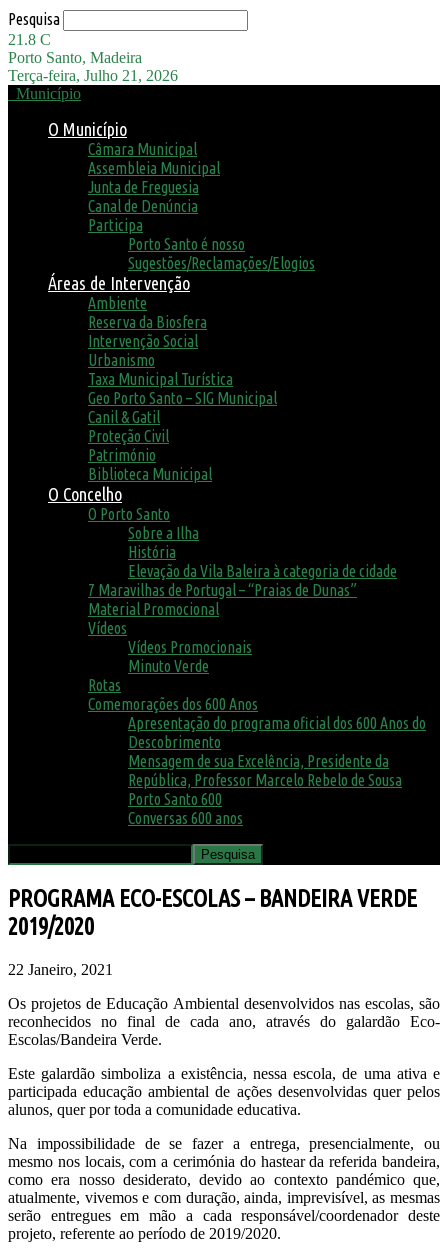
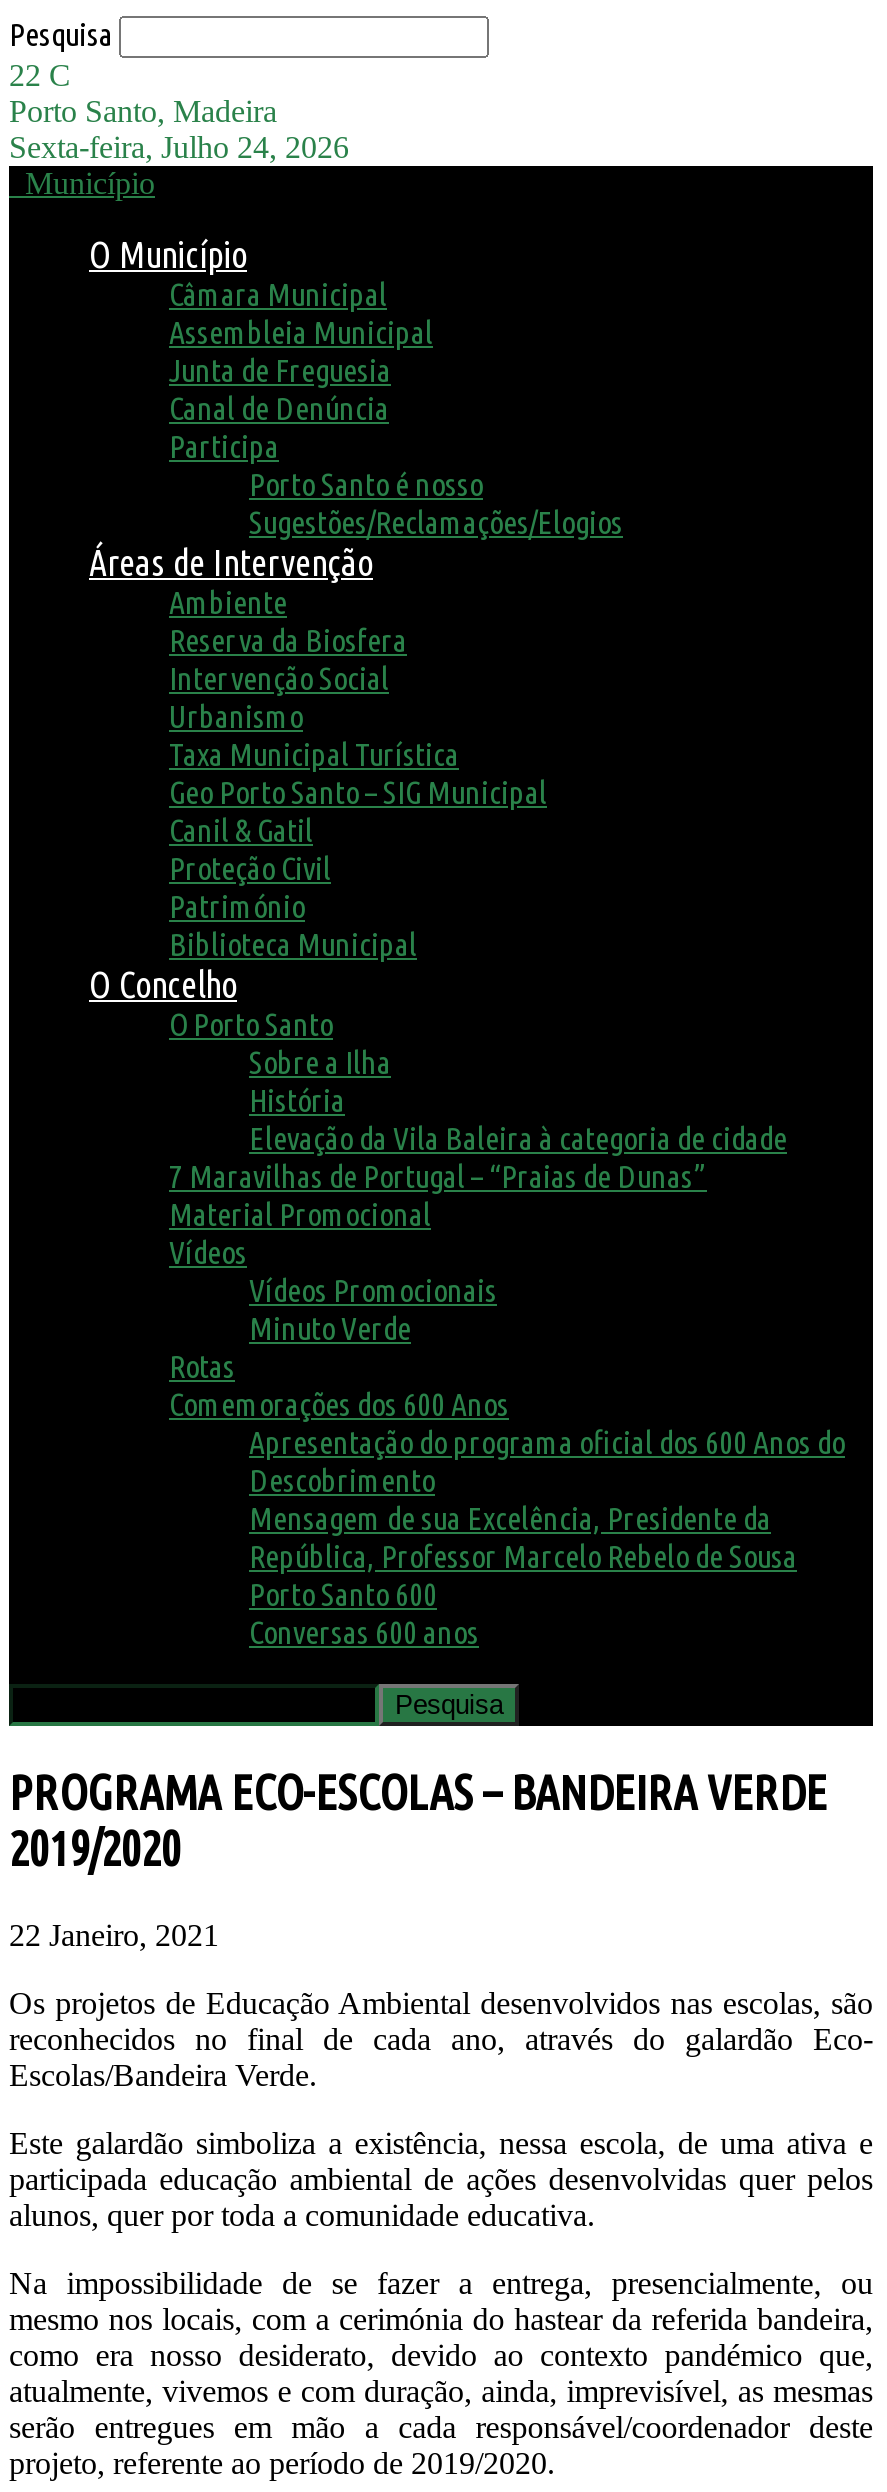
[8,31,51,48] 21.8 C -> [9,58,71,92] 22 C
[8,67,178,84] Terça-feira, Julho 21, 2026 -> [9,130,349,164] Sexta-feira, Julho 24, 2026

